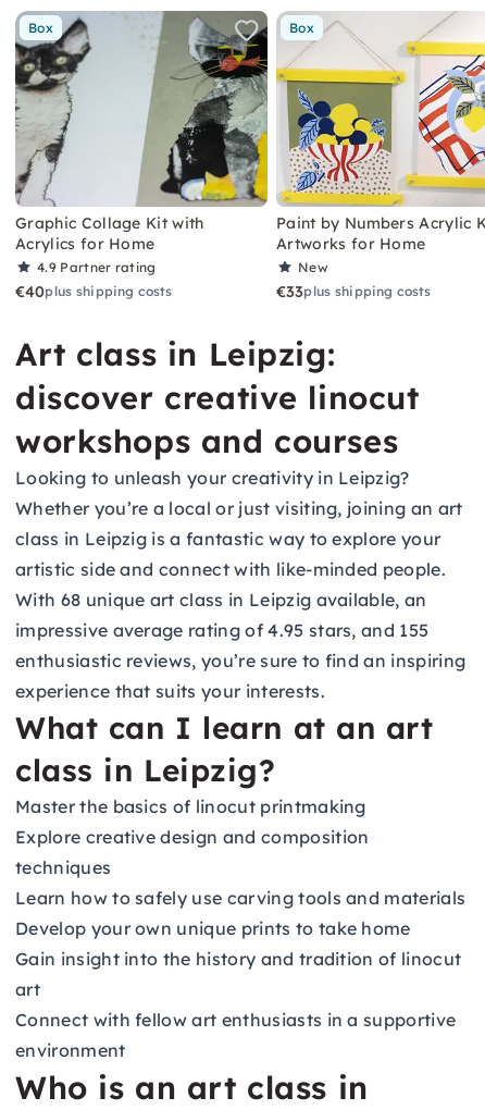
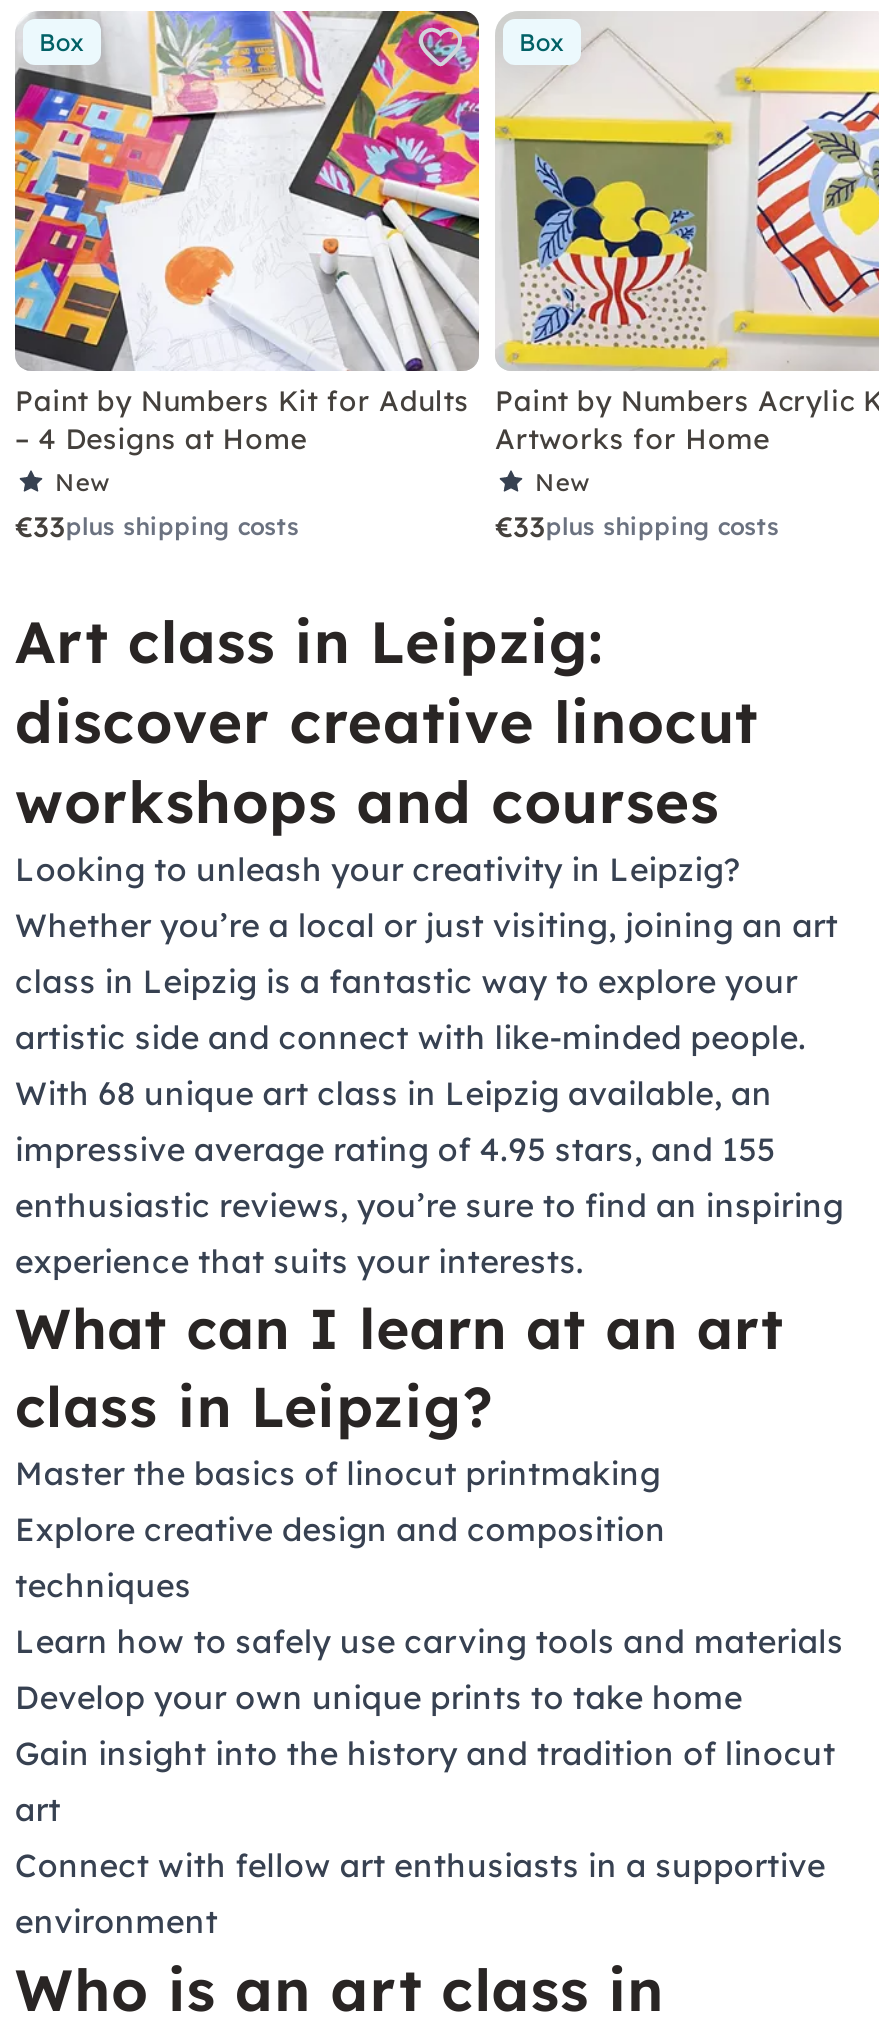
[14,10,269,301] [image] | Graphic Collage Kit with | Acrylics for Home | 4.9 Partner rating | €40plus shipping costs -> [13,9,481,545] [image] | Paint by Numbers Kit for Adults | – 4 Designs at Home | New | €33plus shipping costs

